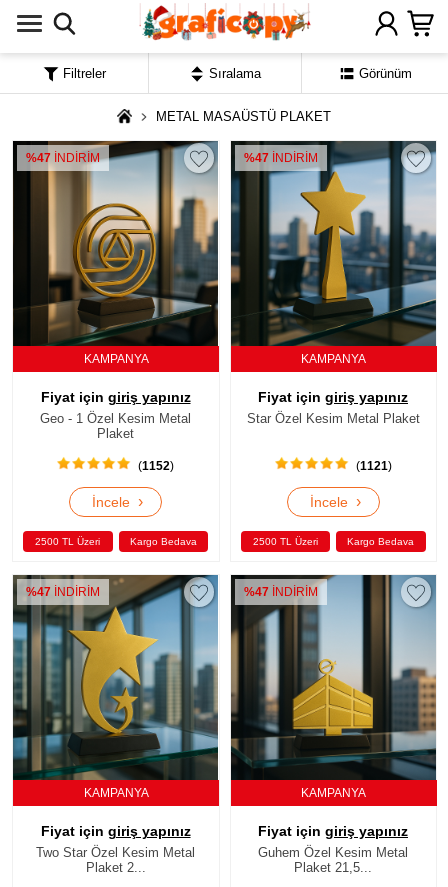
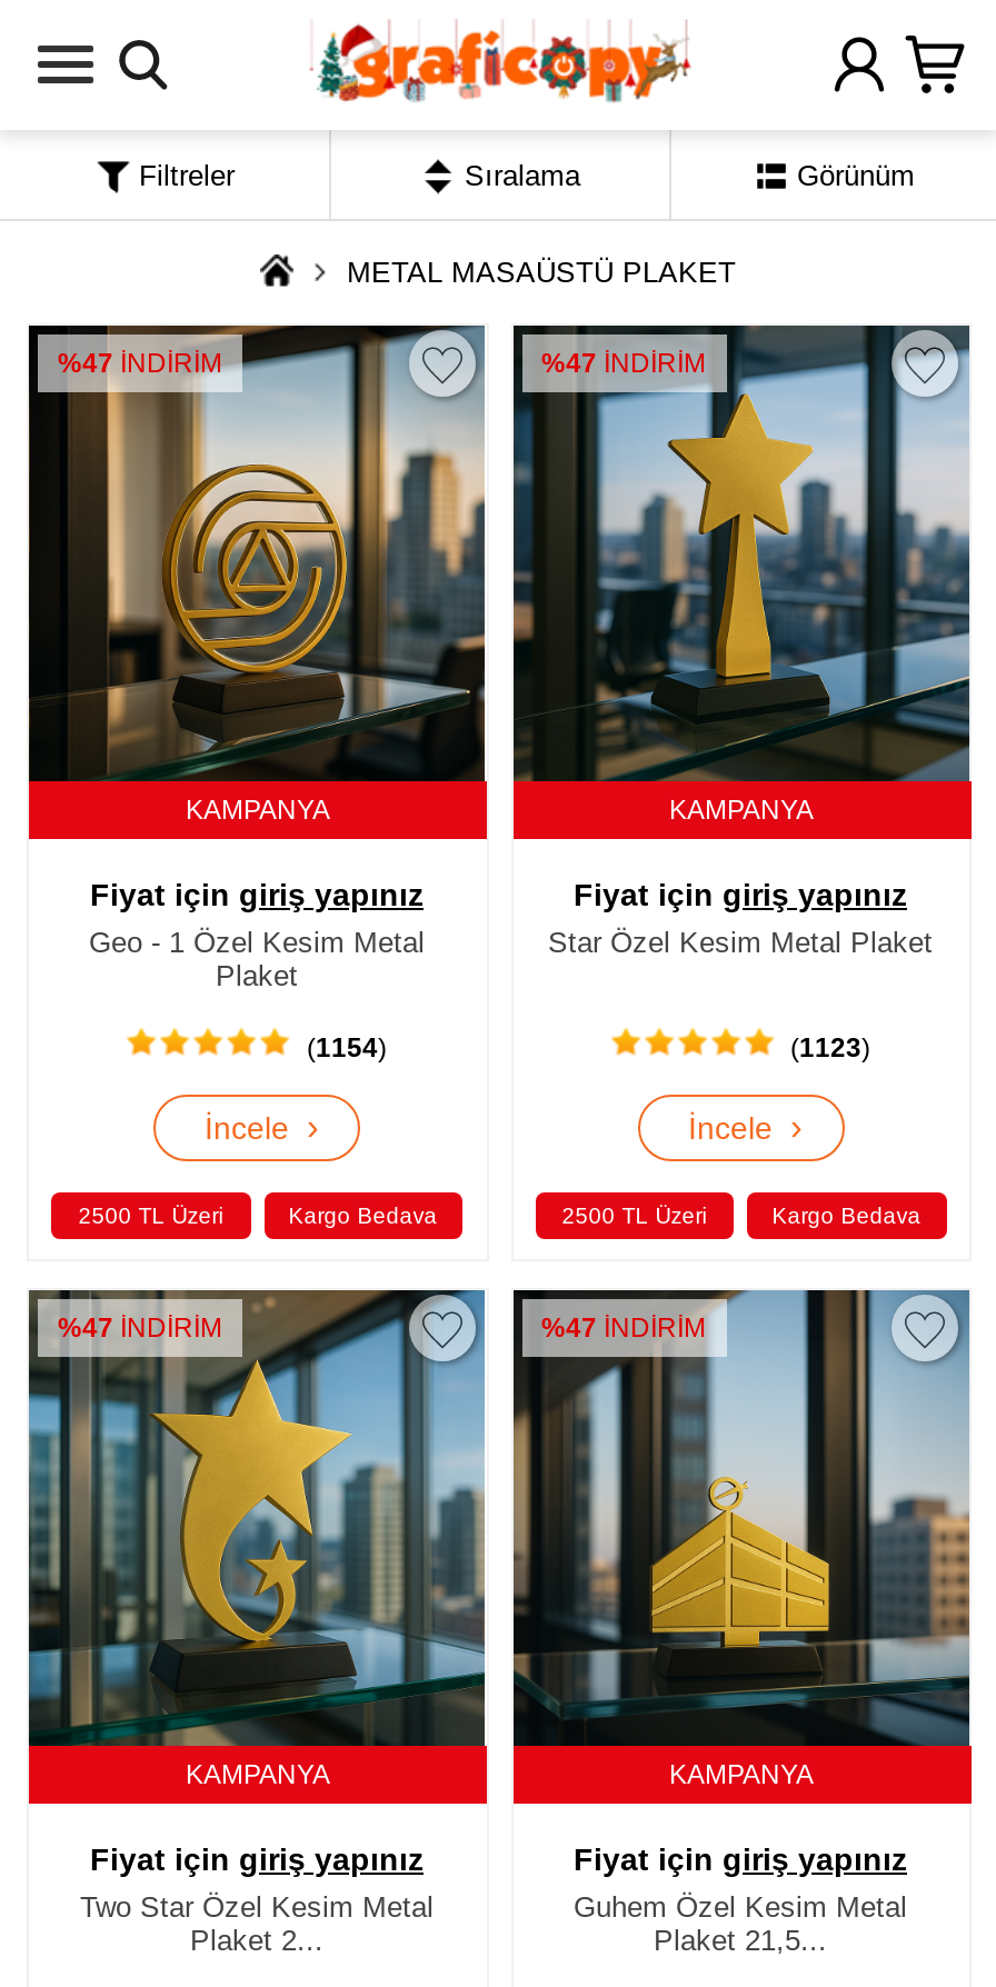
[132,459,174,473] (1152) -> [293,1033,387,1064] (1154)
[349,459,391,473] (1121) -> [777,1033,870,1064] (1123)

